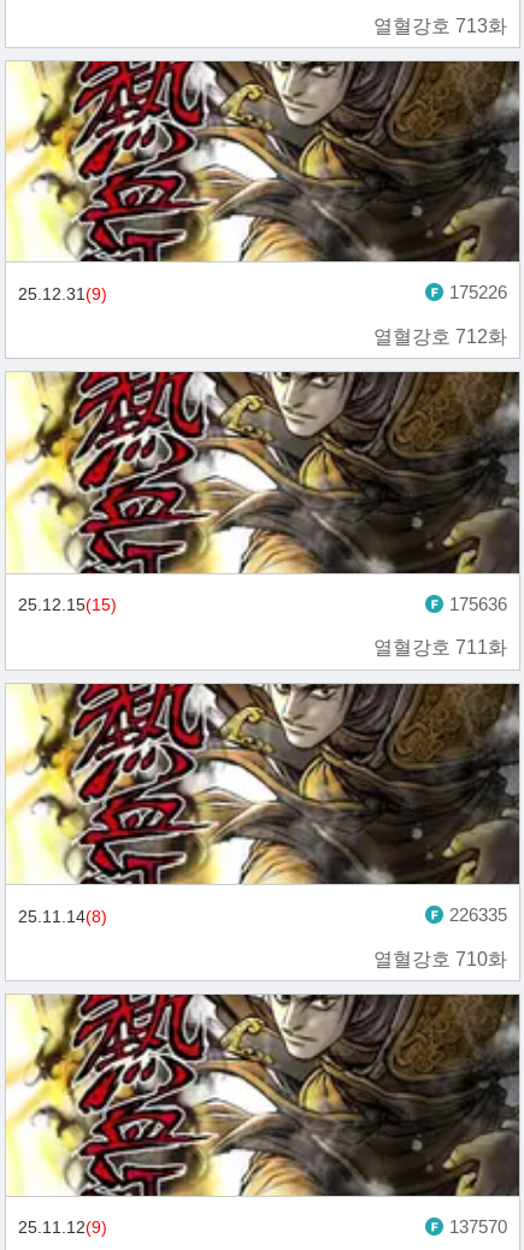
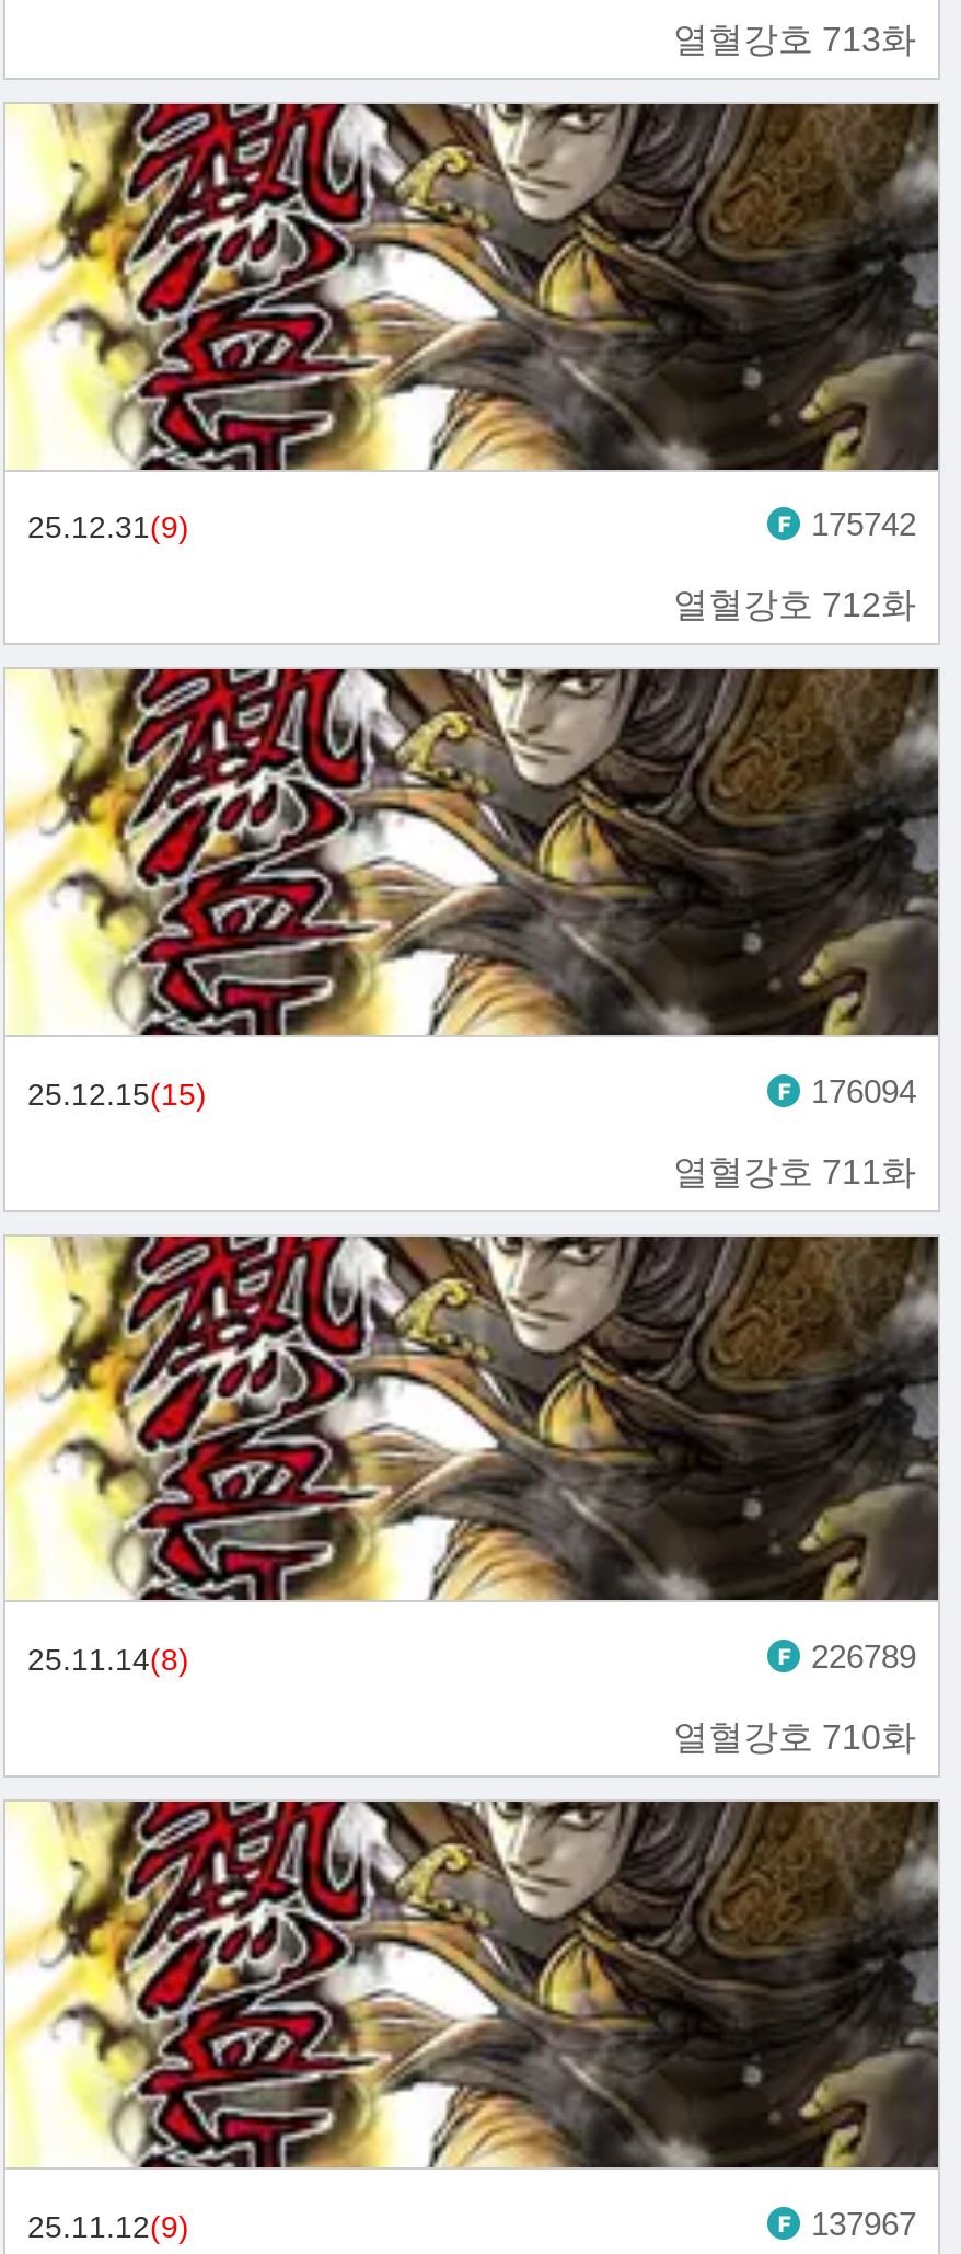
[449,282,507,303] 175226 -> [811,505,916,543] 175742
[449,593,507,614] 175636 -> [811,1072,916,1109] 176094
[449,905,507,925] 226335 -> [811,1638,916,1675] 226789
[449,1216,507,1236] 137570 -> [811,2204,916,2241] 137967

